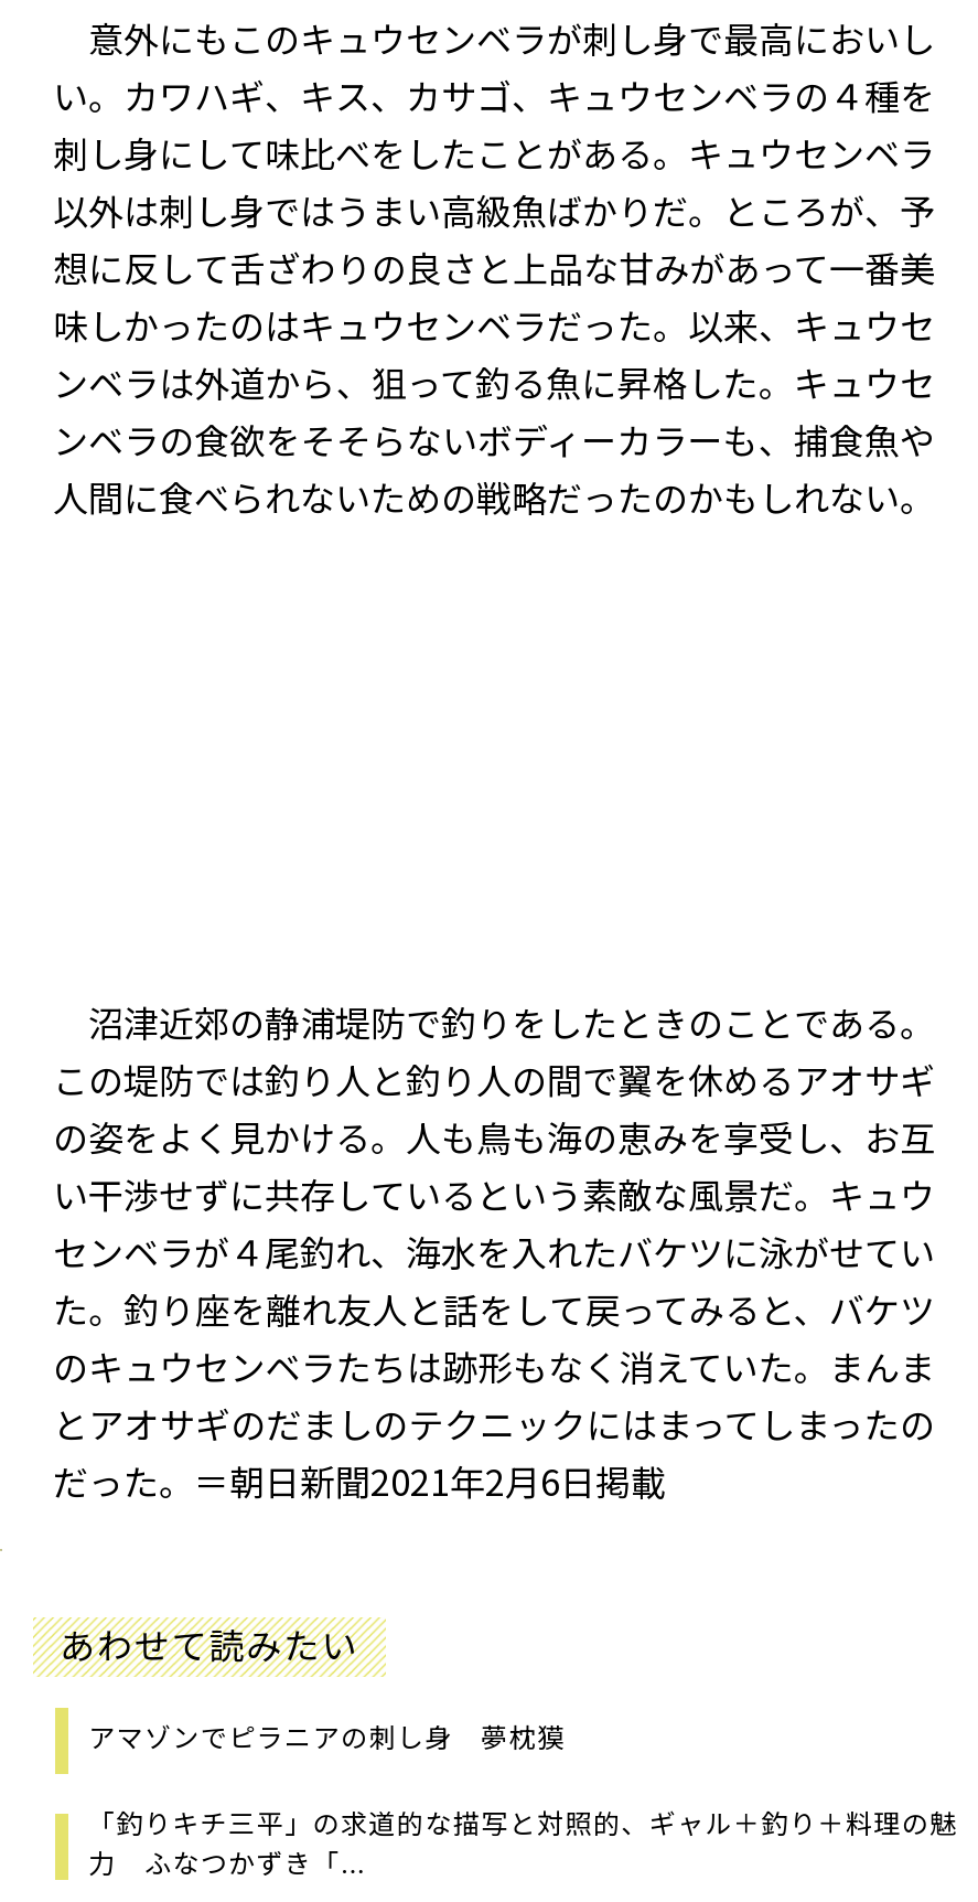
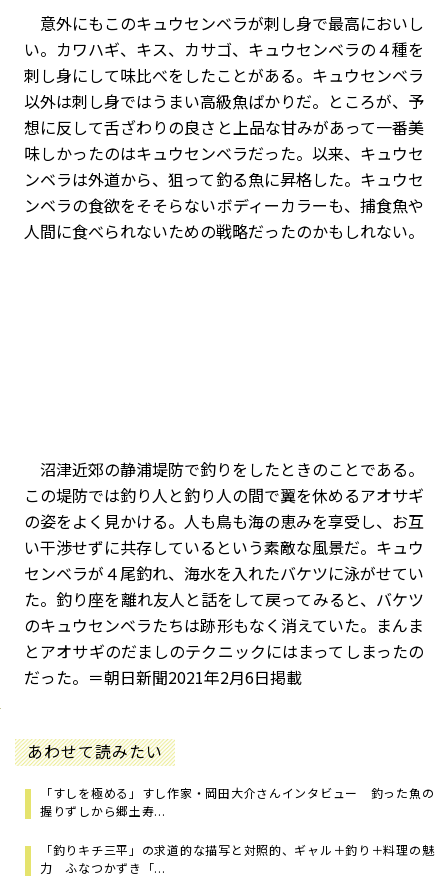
[88,1717,565,1754] アマゾンでピラニアの刺し身 夢枕獏 -> [40,784,434,819] 「すしを極める」すし作家・岡田大介さんインタビュー 釣った魚の | 握りずしから郷土寿...

